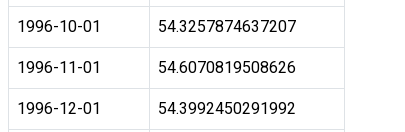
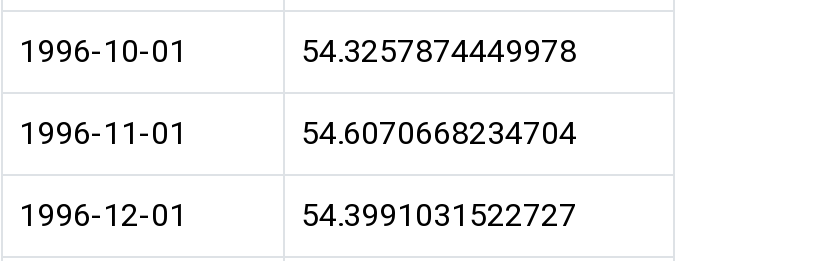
[158,17,296,36] 54.3257874637207 -> [301,32,577,70] 54.3257874449978
[158,58,296,77] 54.6070819508626 -> [301,114,577,152] 54.6070668234704
[158,99,296,118] 54.3992450291992 -> [301,196,577,234] 54.3991031522727

